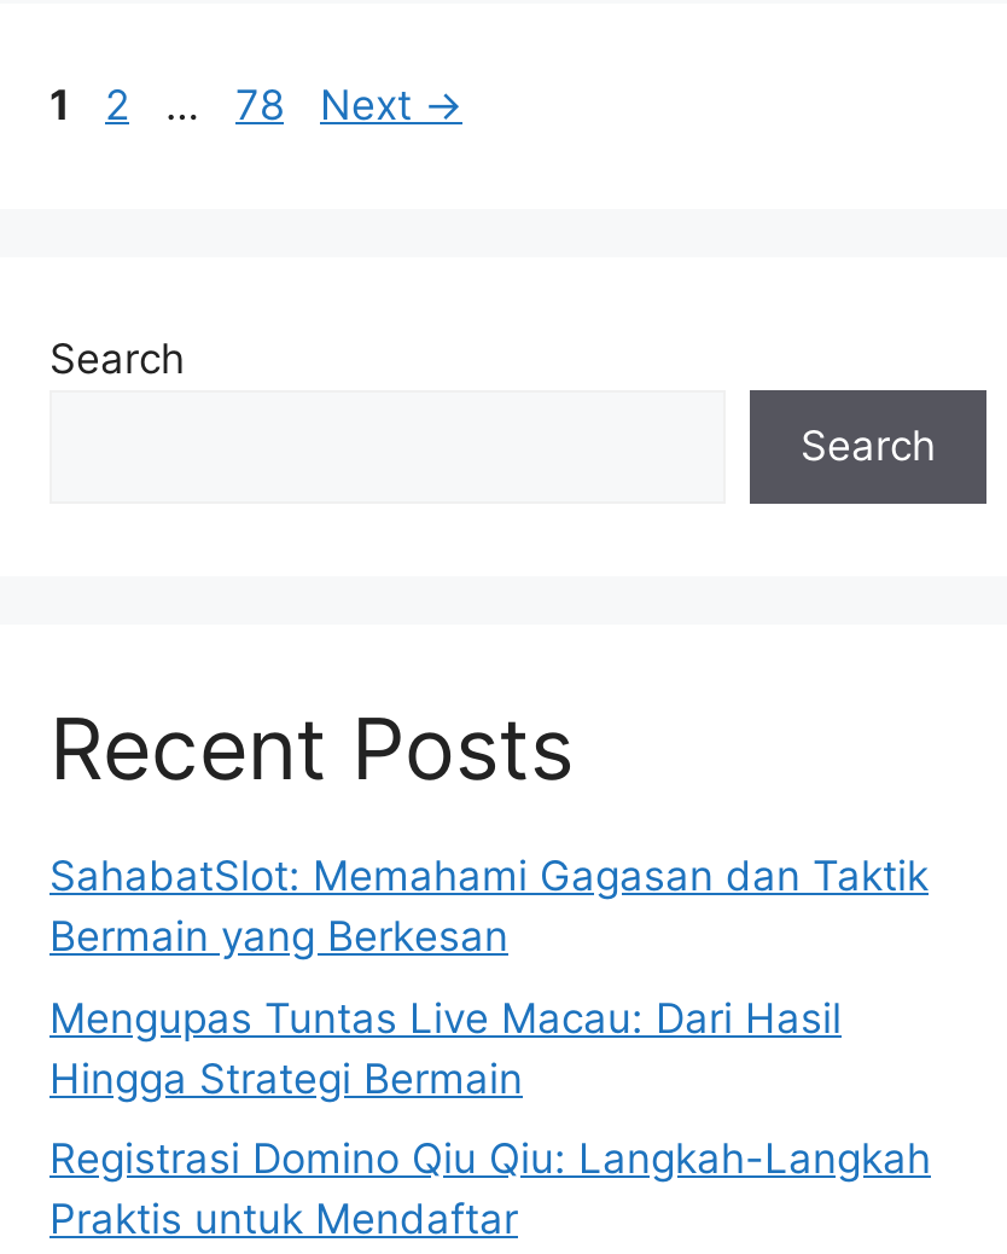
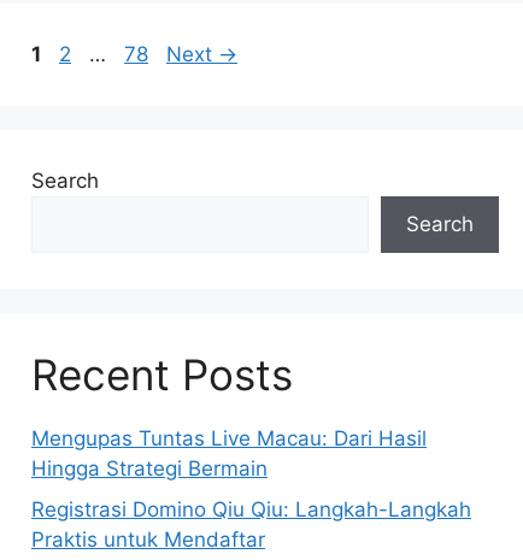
[50,852,929,960] SahabatSlot: Memahami Gagasan dan Taktik | Bermain yang Berkesan -> none

